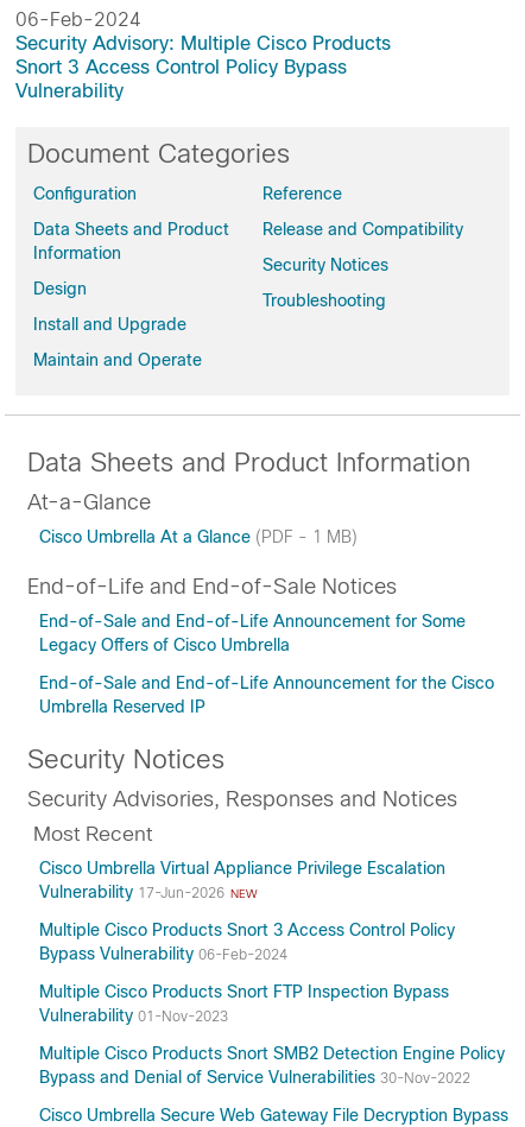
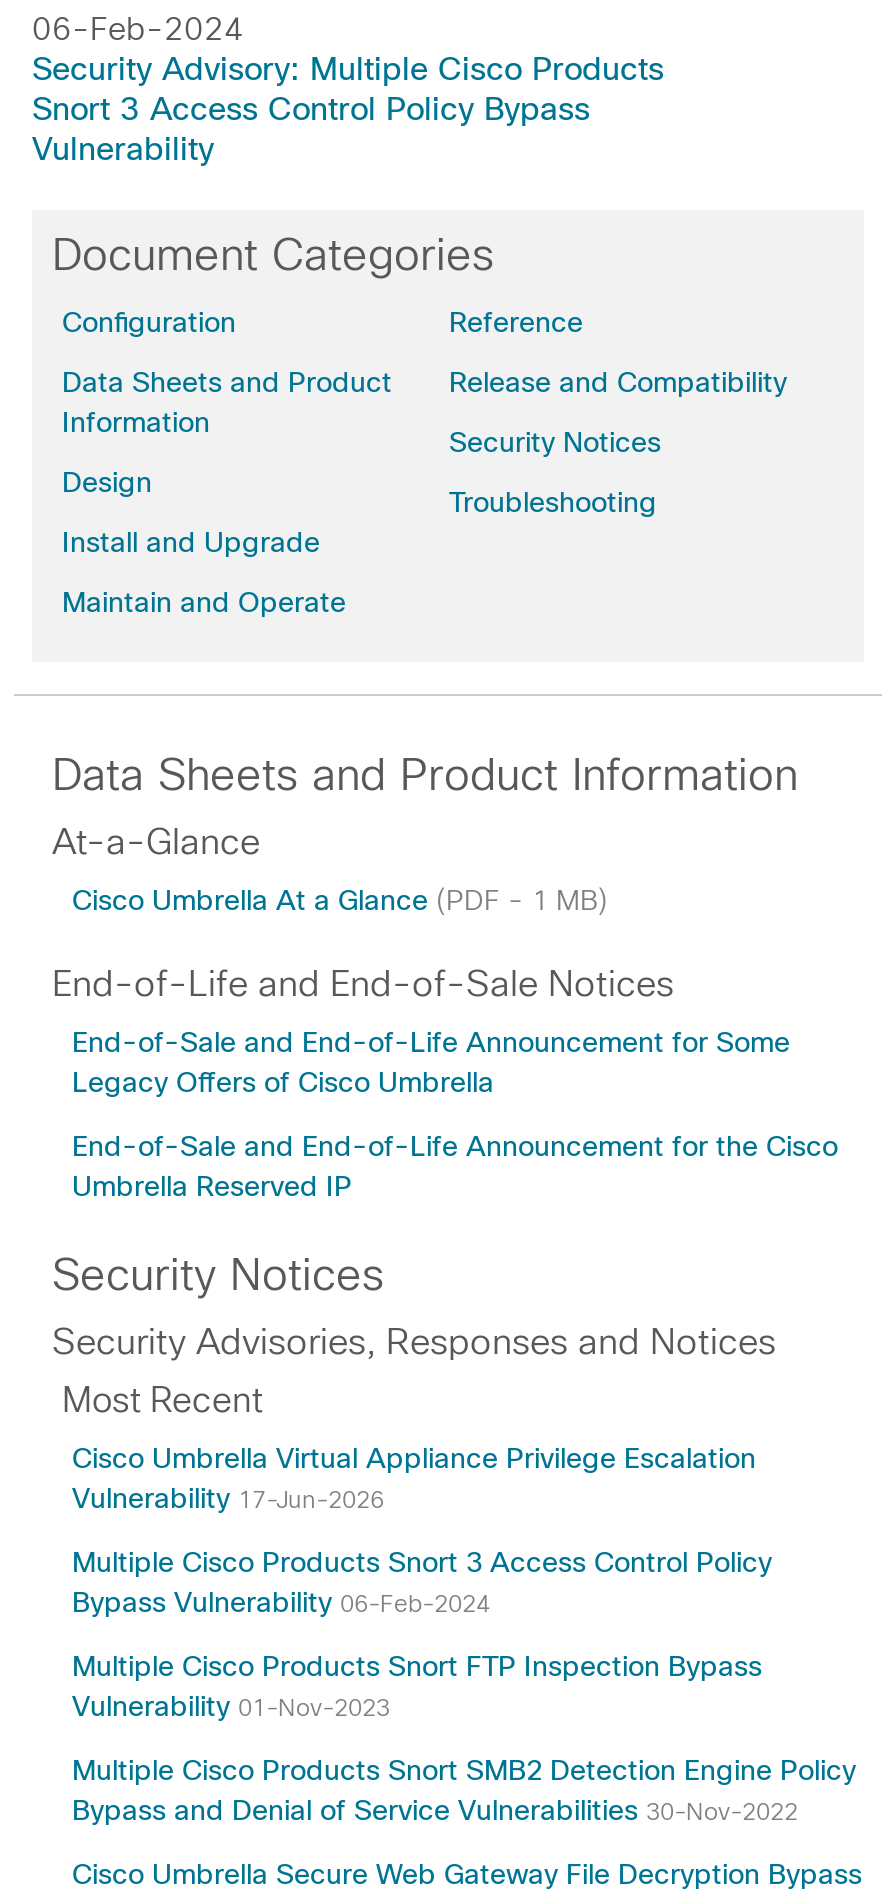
[39,882,258,901] Vulnerability 17-Jun-2026 NEW -> [72,1482,384,1514] Vulnerability 17-Jun-2026

